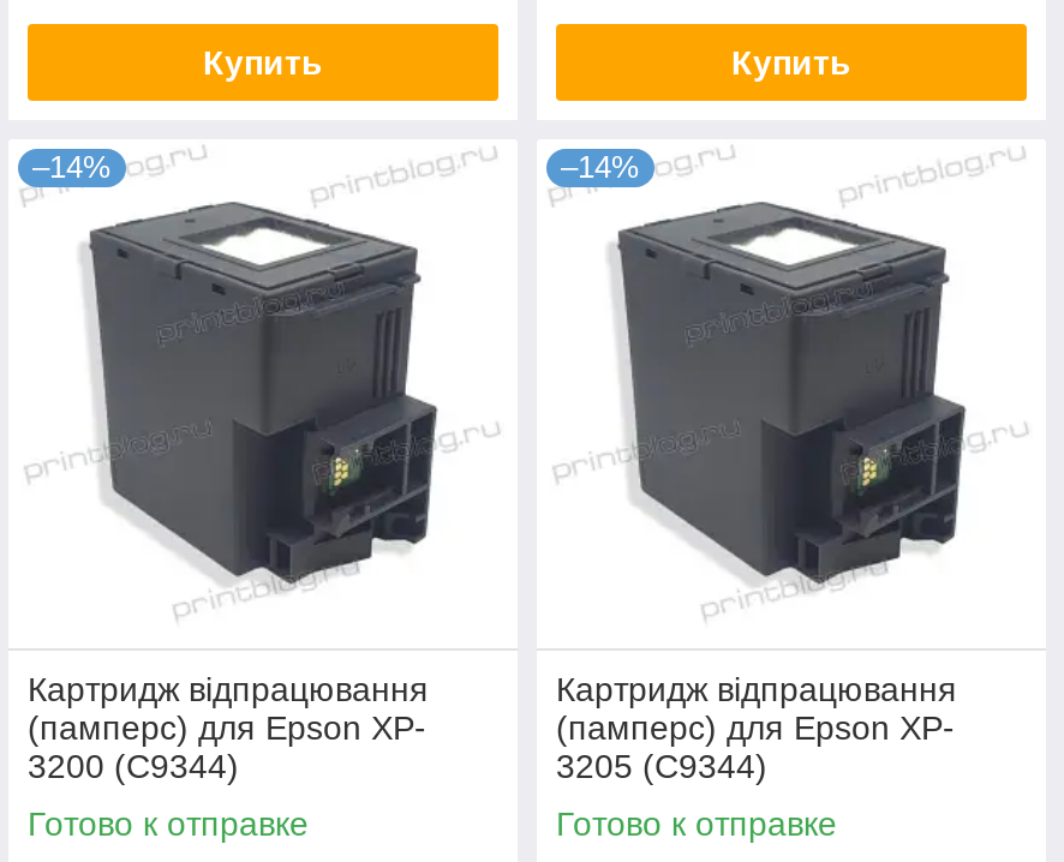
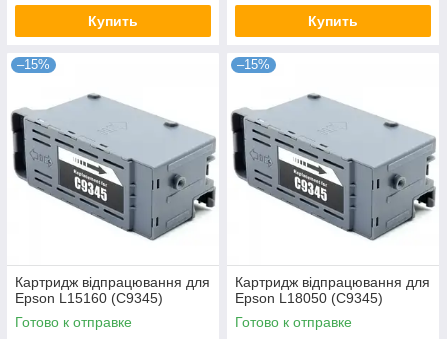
[32,148,112,184] –14% -> [17,57,50,72] –15%
[561,148,640,184] –14% -> [237,57,270,72] –15%
[20,199,506,785] [image] | Картридж відпрацювання | (памперс) для Epson XP- | 3200 (C9344) -> [10,80,216,306] [image] | Картридж відпрацювання для | Epson L15160 (C9345)
[549,199,1034,785] [image] | Картридж відпрацювання | (памперс) для Epson XP- | 3205 (C9344) -> [230,80,436,306] [image] | Картридж відпрацювання для | Epson L18050 (C9345)

